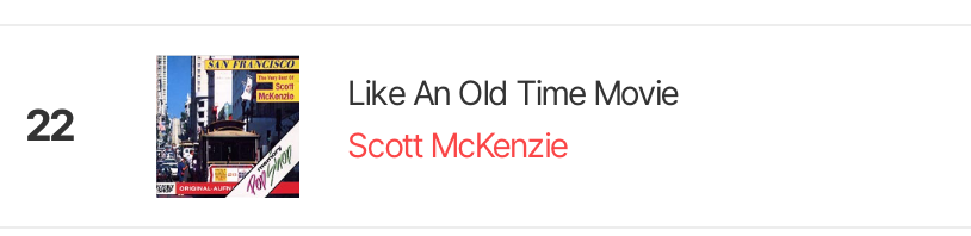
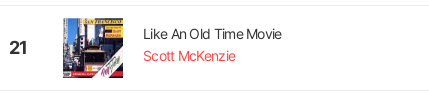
[25,100,73,150] 22 -> [9,37,27,58] 21

